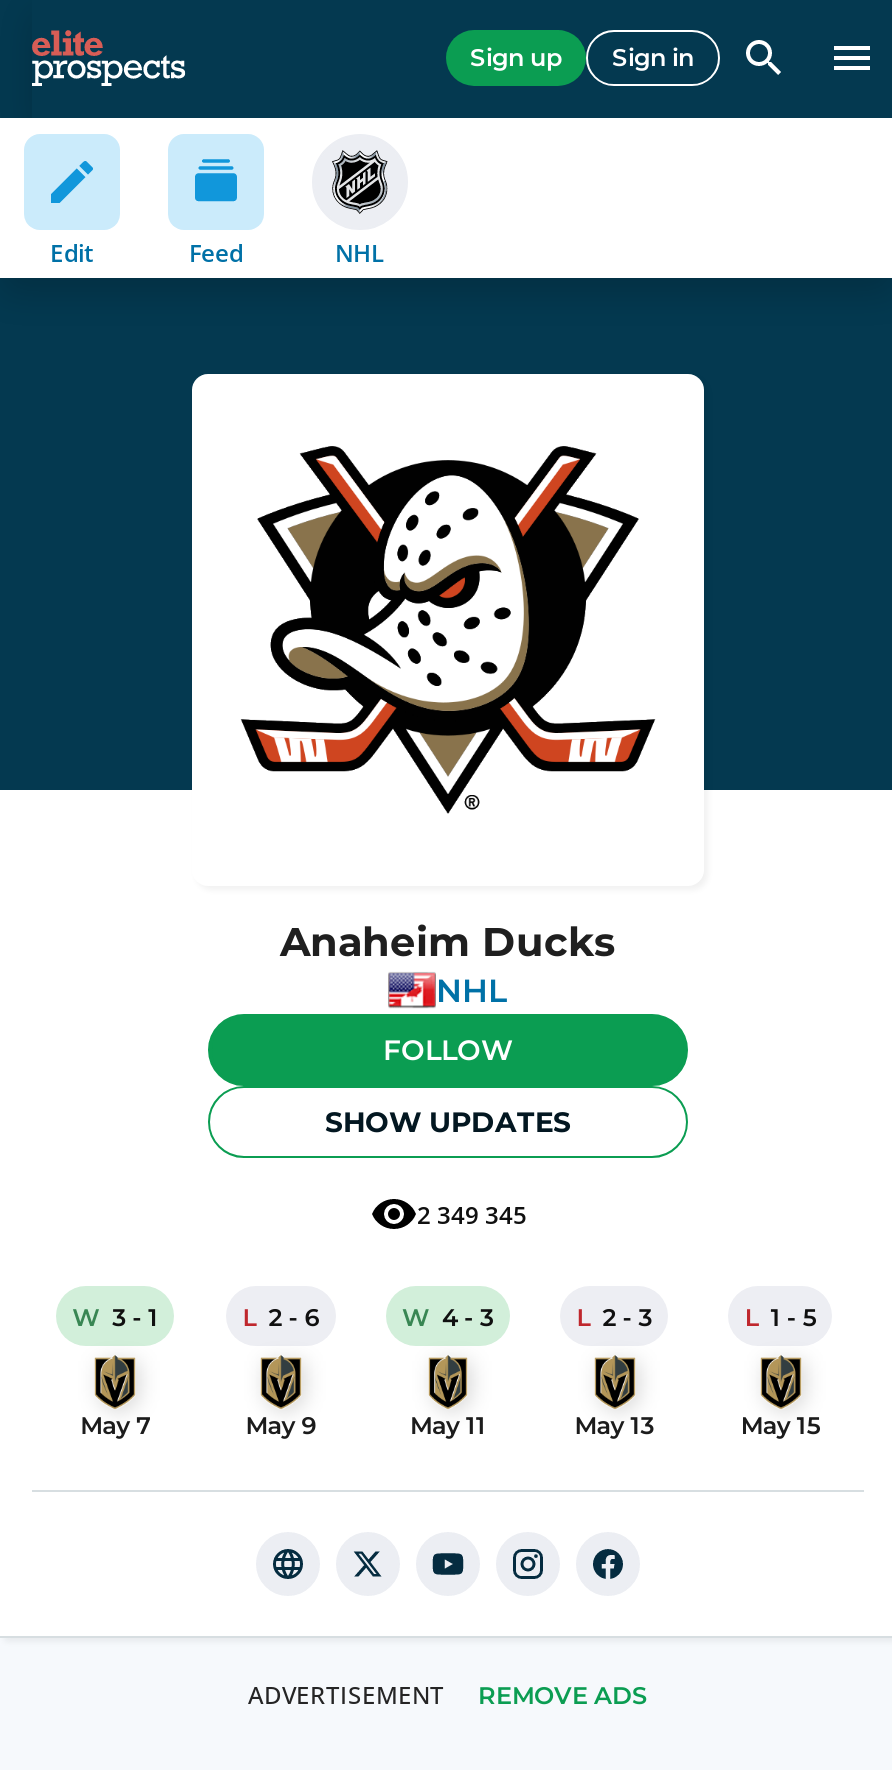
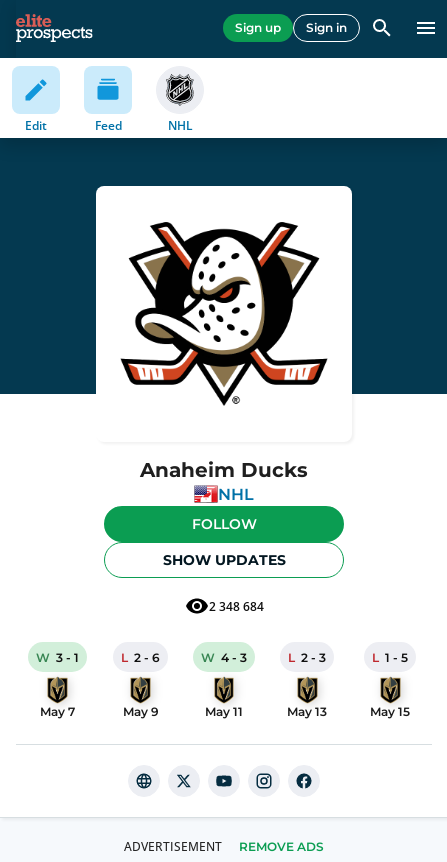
[417,1197,527,1231] 2 349 345 -> [208,597,263,614] 2 348 684

